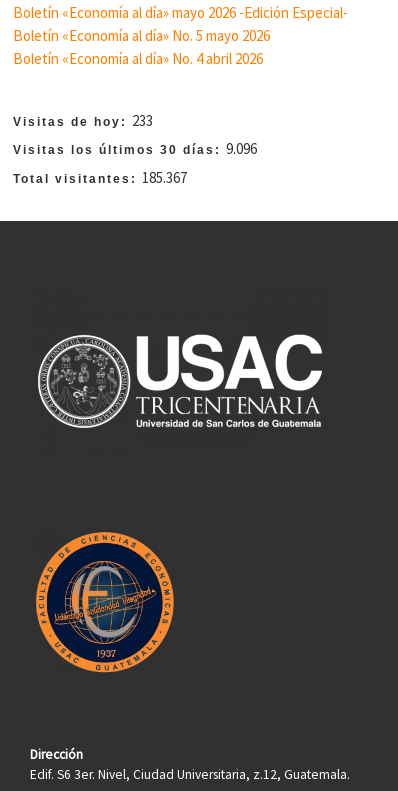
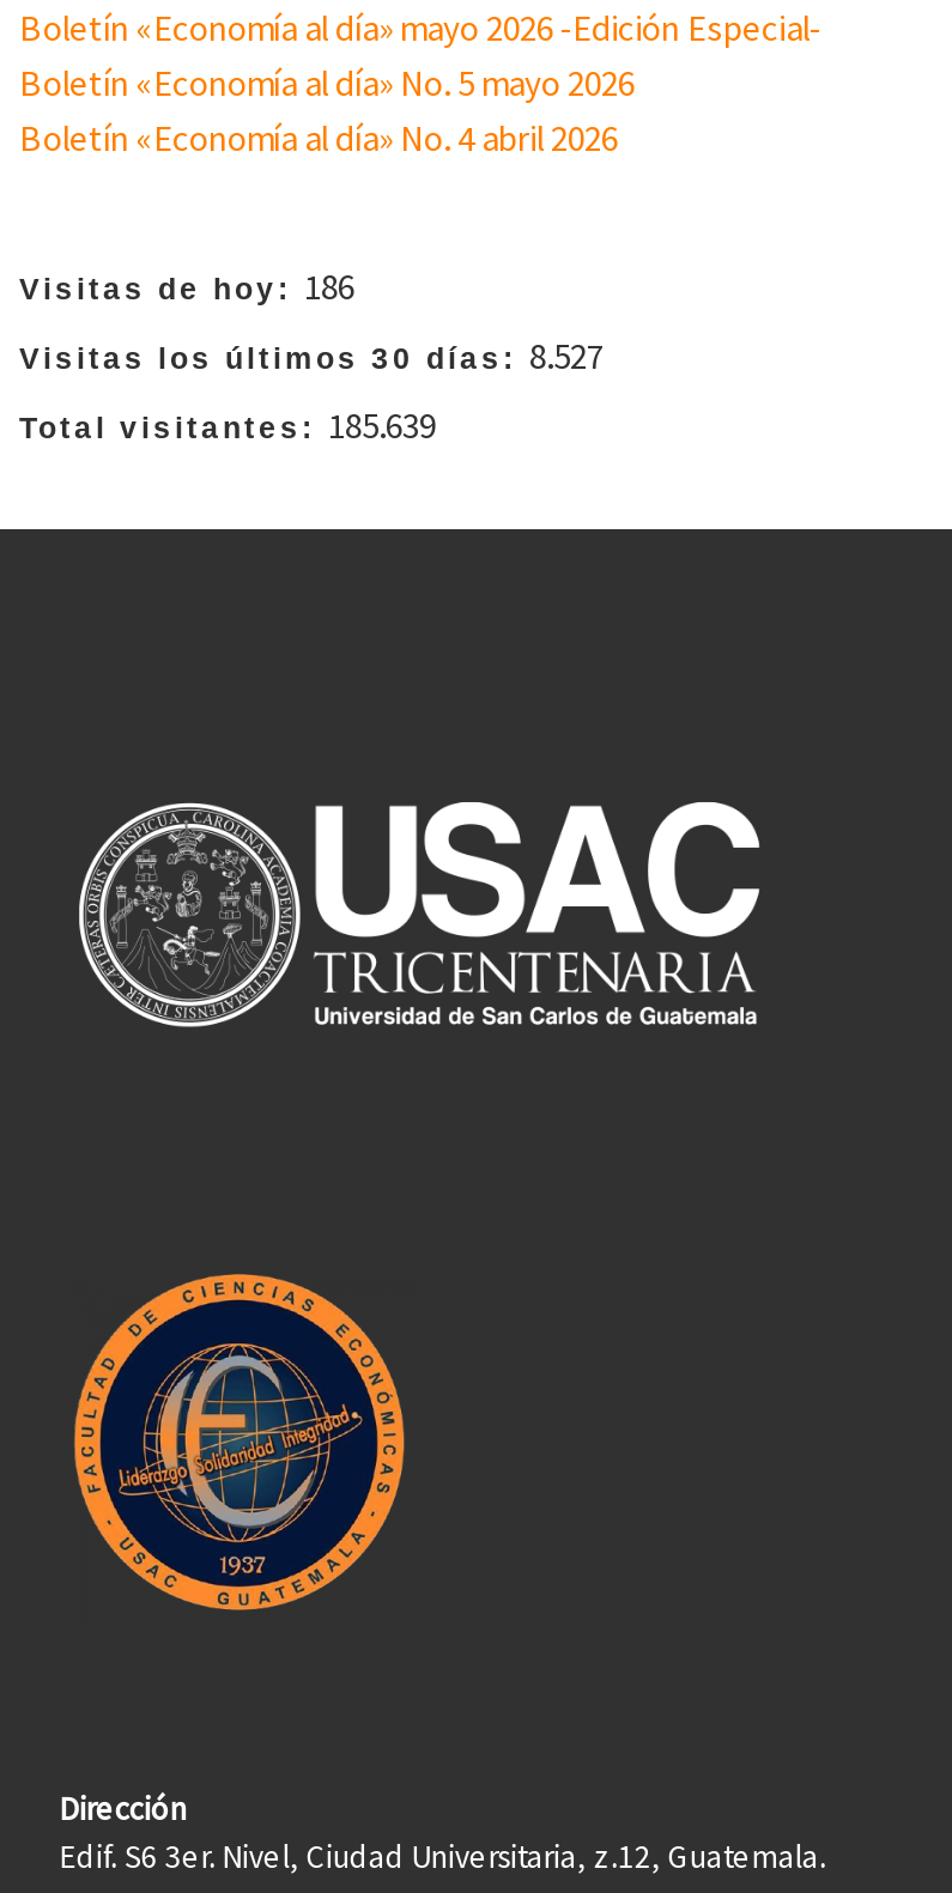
[13,110,153,129] Visitas de hoy: 233 -> [19,265,354,310] Visitas de hoy: 186
[13,139,257,158] Visitas los últimos 30 días: 9.096 -> [19,333,604,379] Visitas los últimos 30 días: 8.527
[13,168,187,187] Total visitantes: 185.367 -> [19,402,436,448] Total visitantes: 185.639

